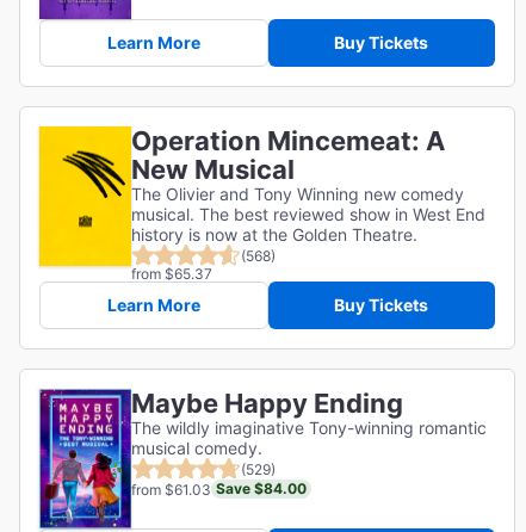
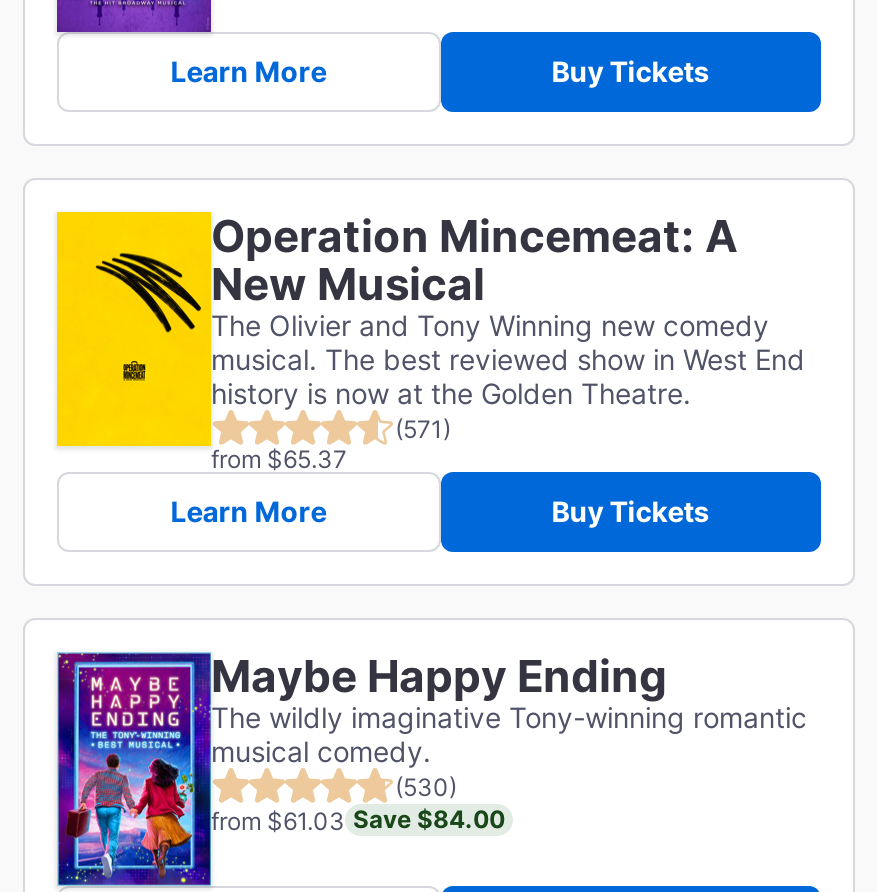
[241,246,276,264] (568) -> [395,413,451,443] (571)
[241,460,276,478] (529) -> [395,771,457,801] (530)

